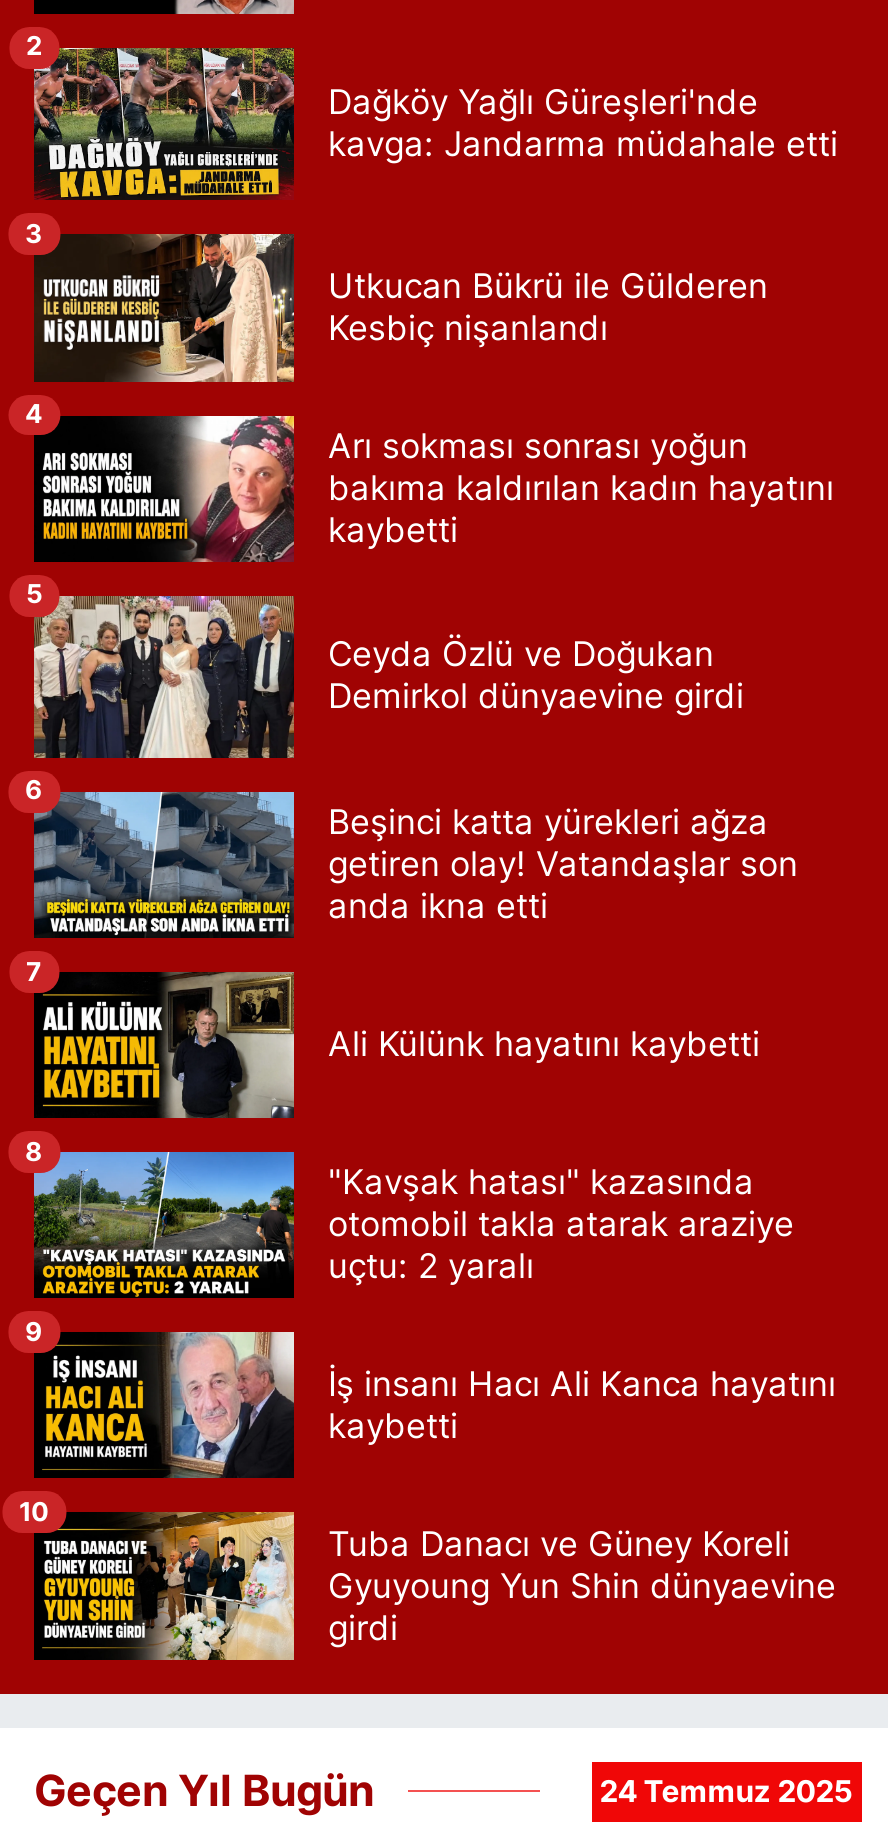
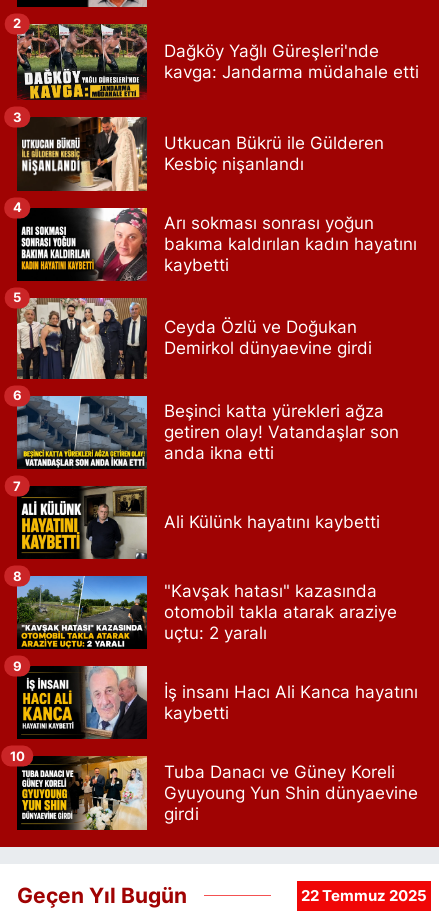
[600,1774,854,1810] 24 Temmuz 2025 -> [301,887,427,905] 22 Temmuz 2025

